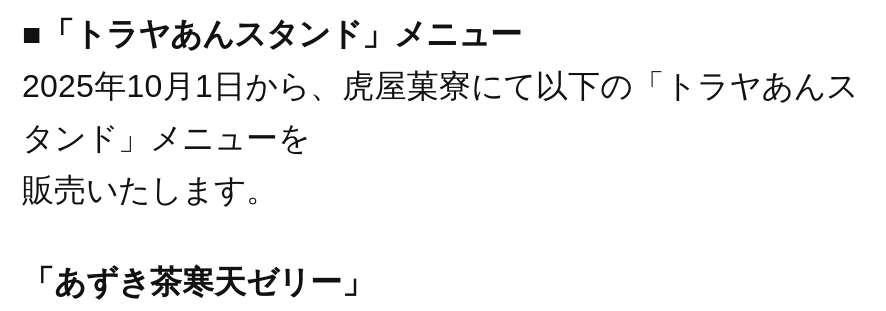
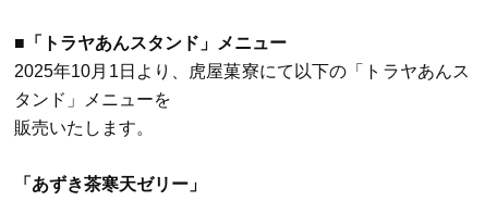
[22,69,858,103] 2025年10月1日から、虎屋菓寮にて以下の「トラヤあんス -> [14,62,470,80] 2025年10月1日より、虎屋菓寮にて以下の「トラヤあんス

